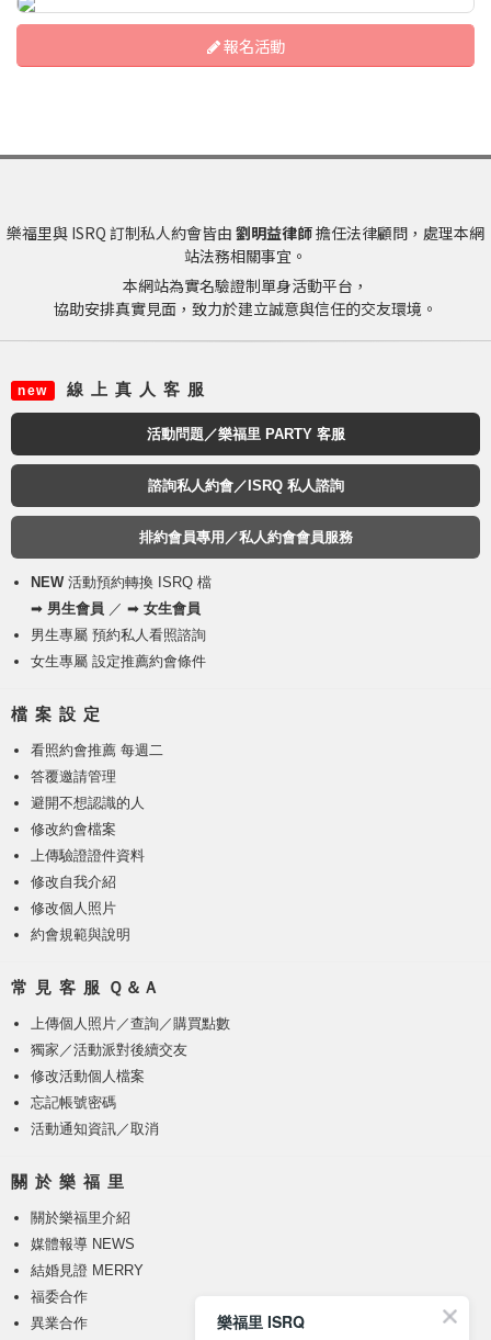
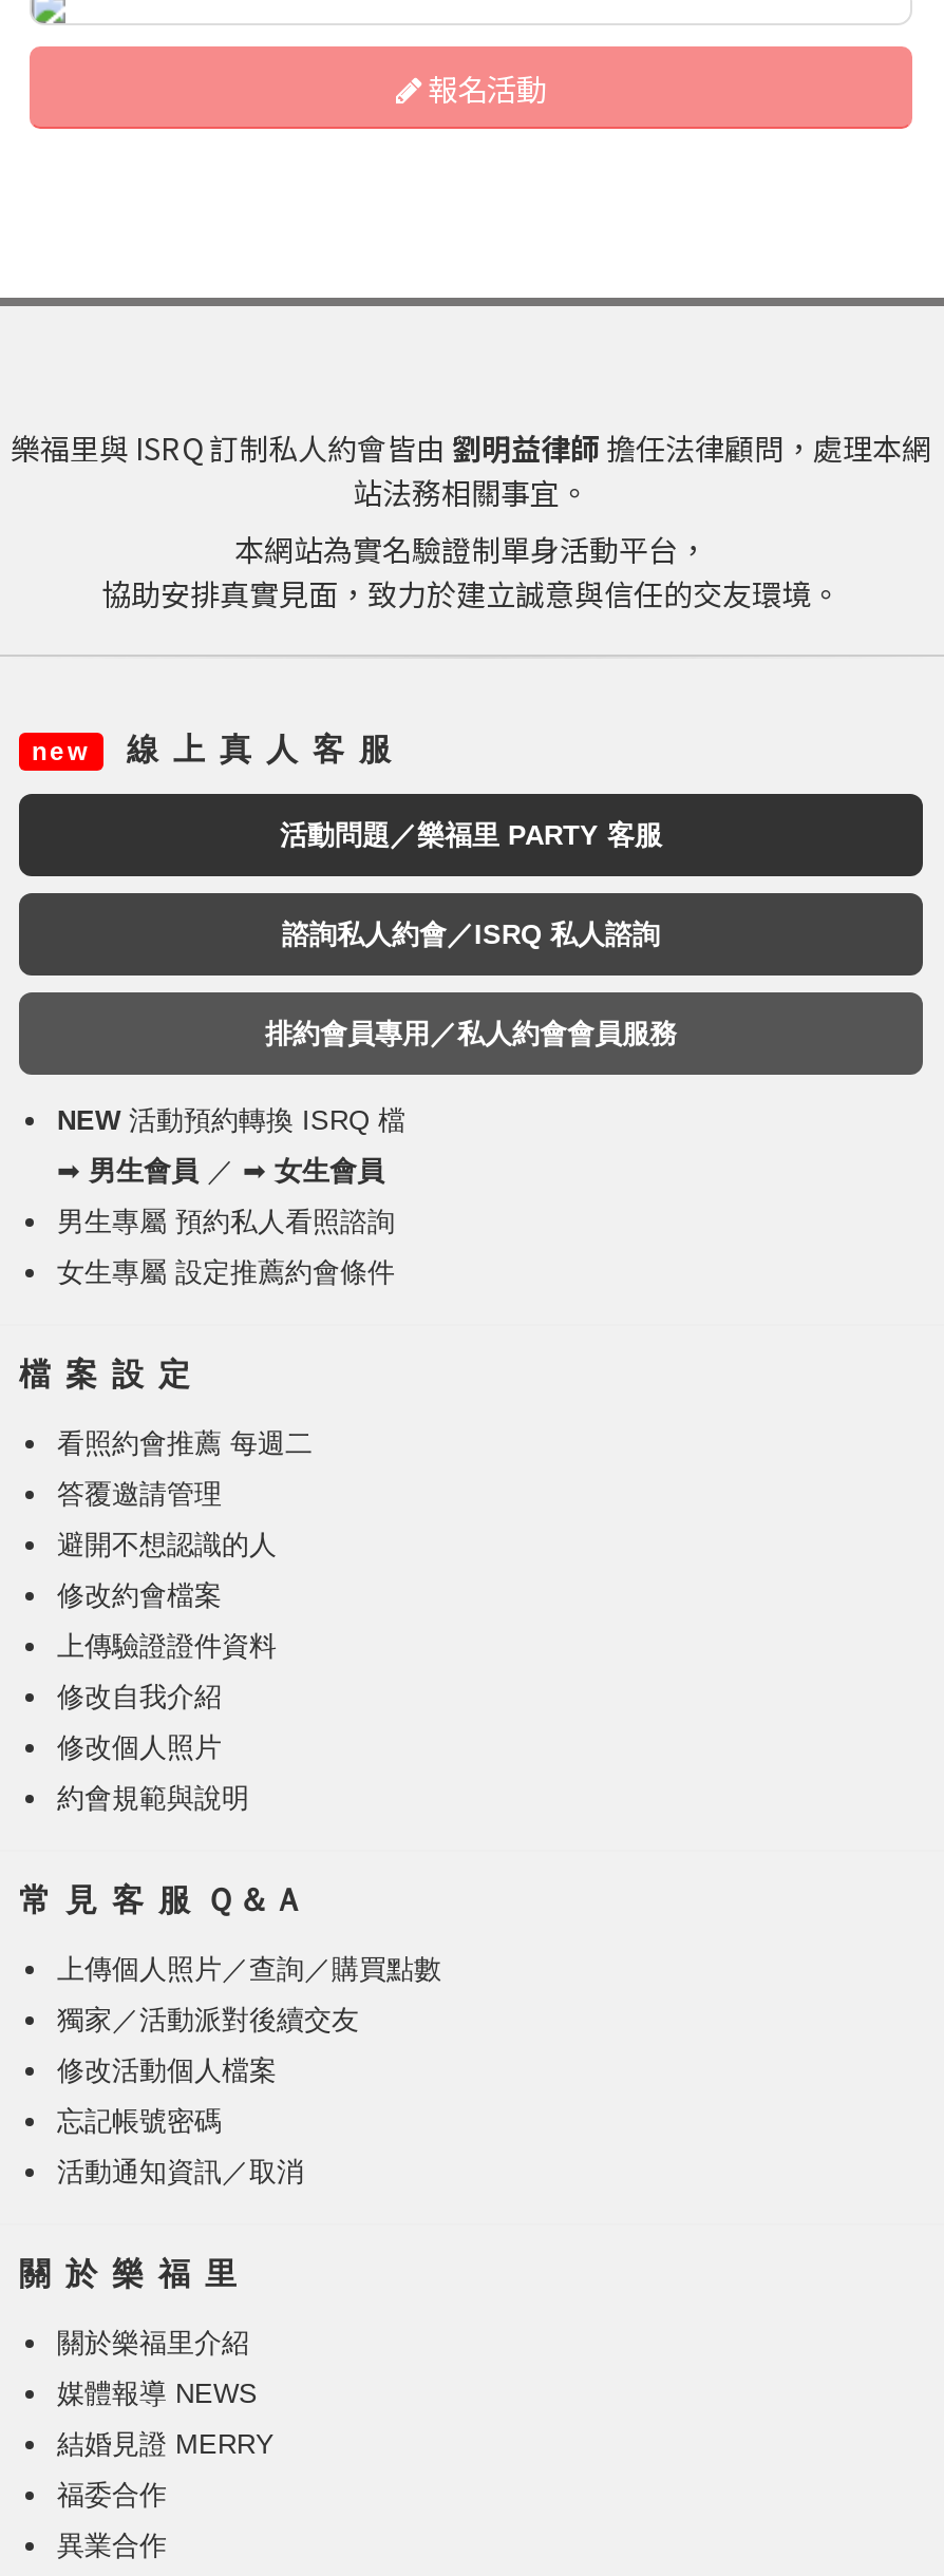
[217,1310,305,1332] 樂福里 ISRQ -> none

